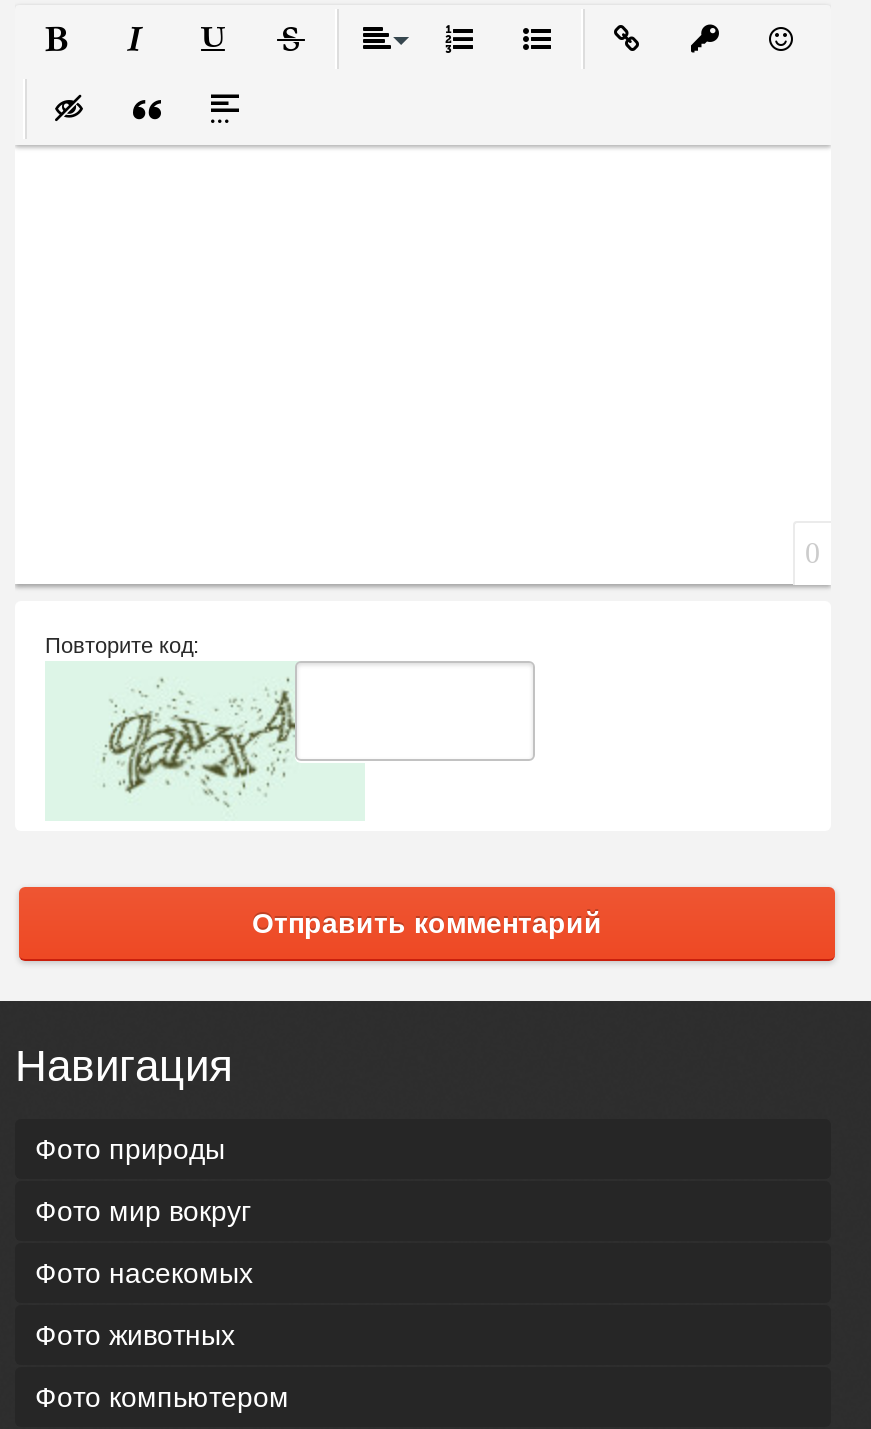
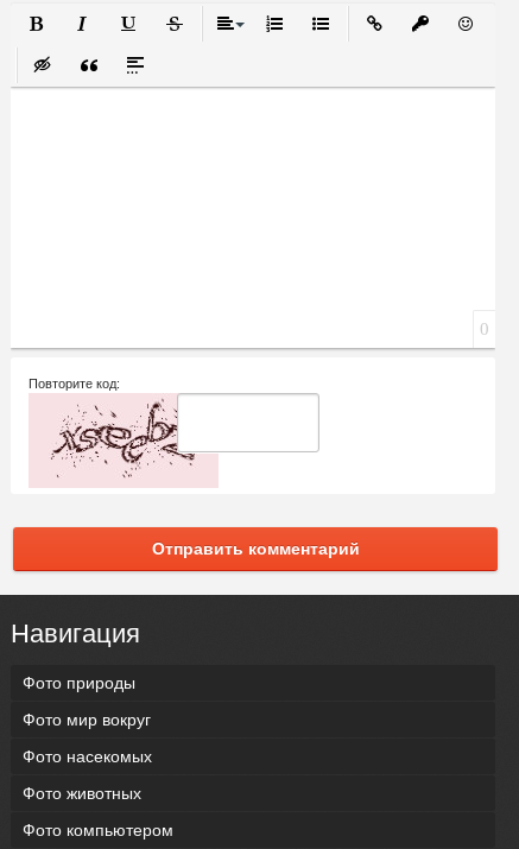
[83,671,325,817] [image] -> [49,398,198,483] [image]

